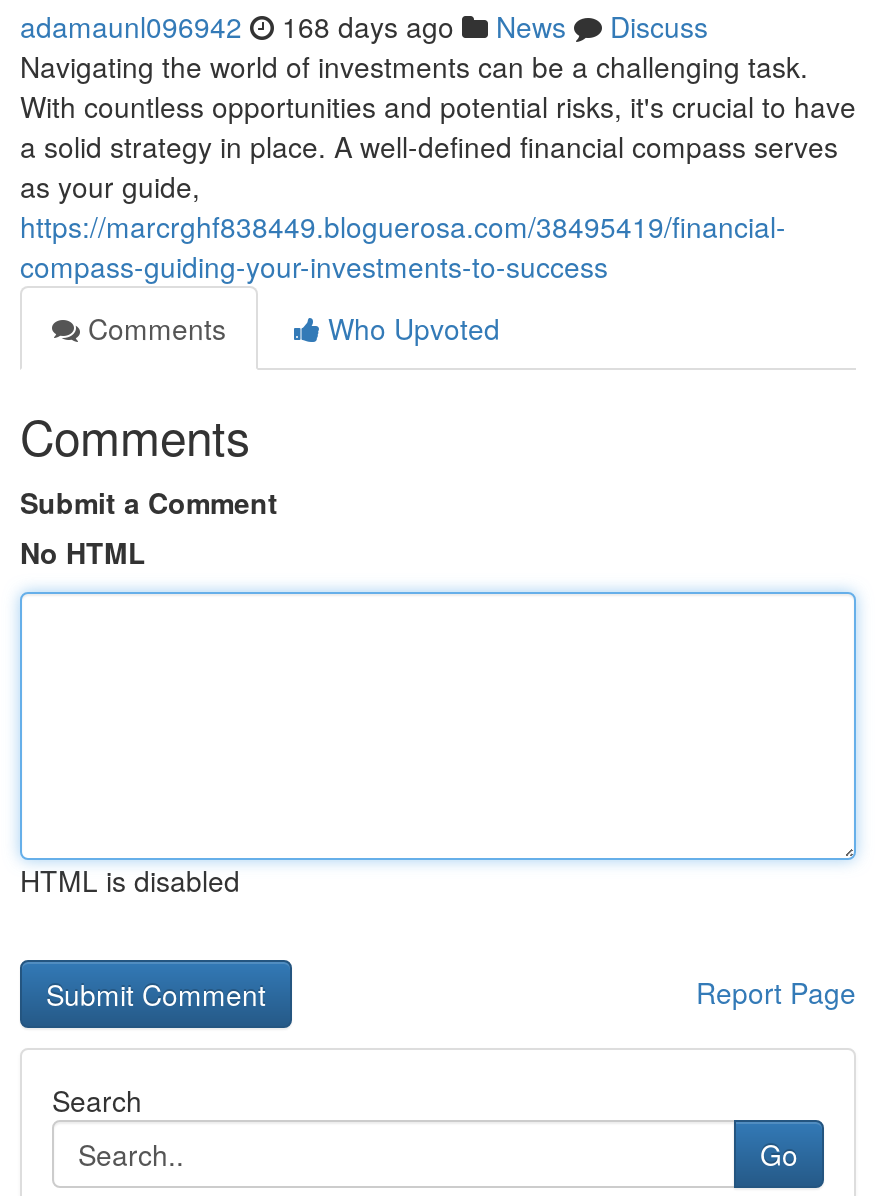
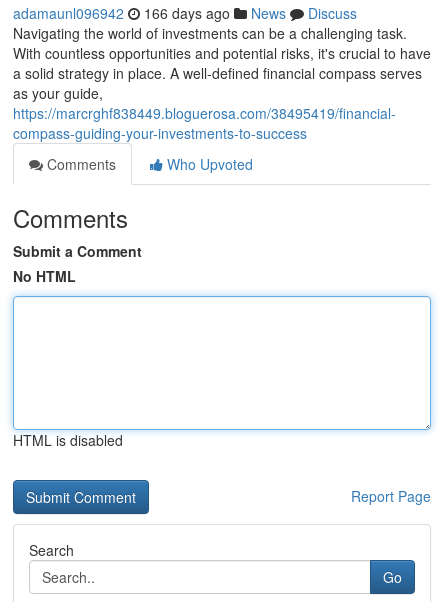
[20,6,708,46] adamaunl096942 168 days ago News Discuss -> [13,3,357,23] adamaunl096942 166 days ago News Discuss

